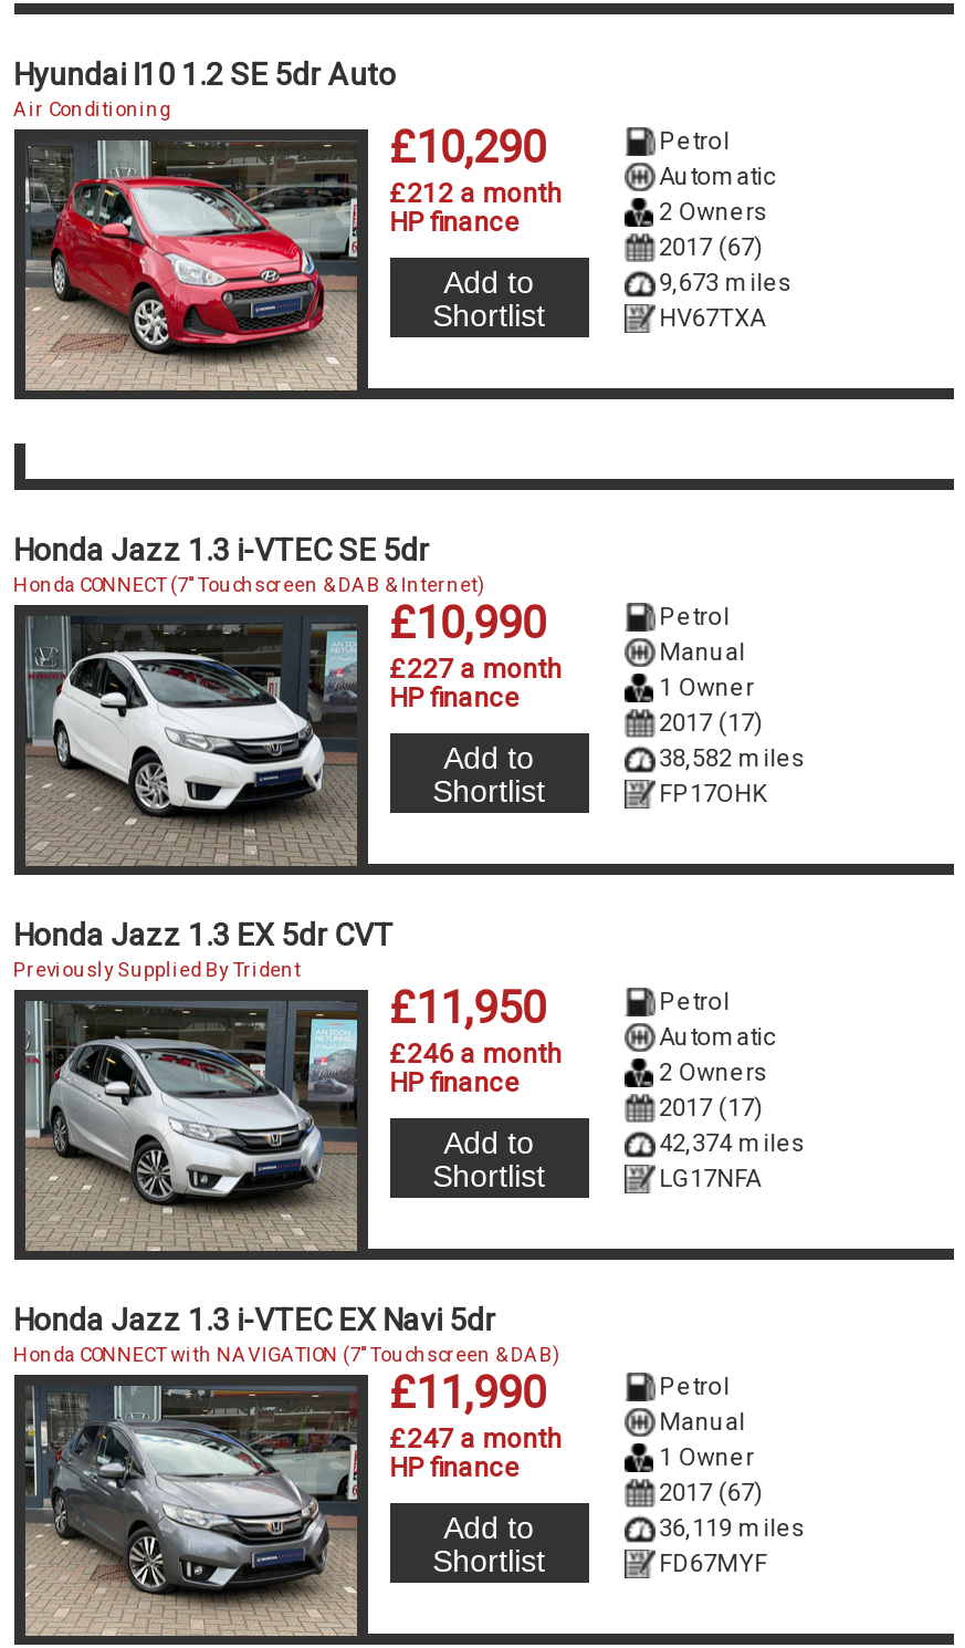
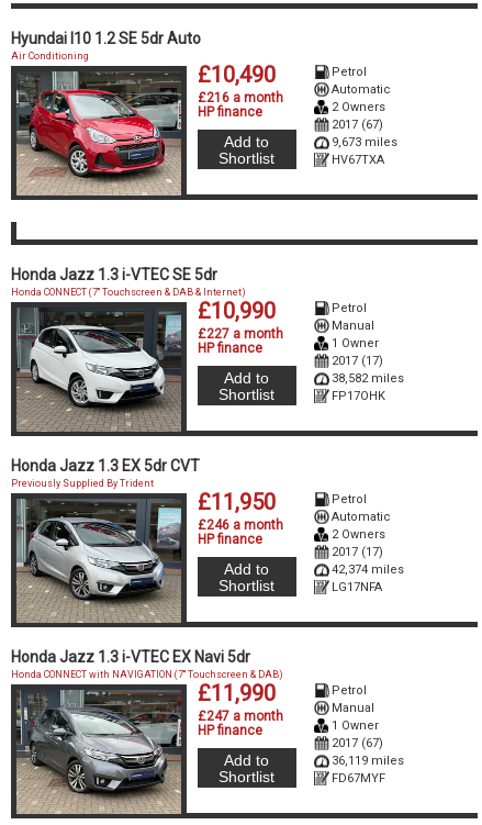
[389,121,546,175] £10,290 -> [197,62,275,88] £10,490
[389,179,562,210] £212 a month -> [197,91,283,106] £216 a month

